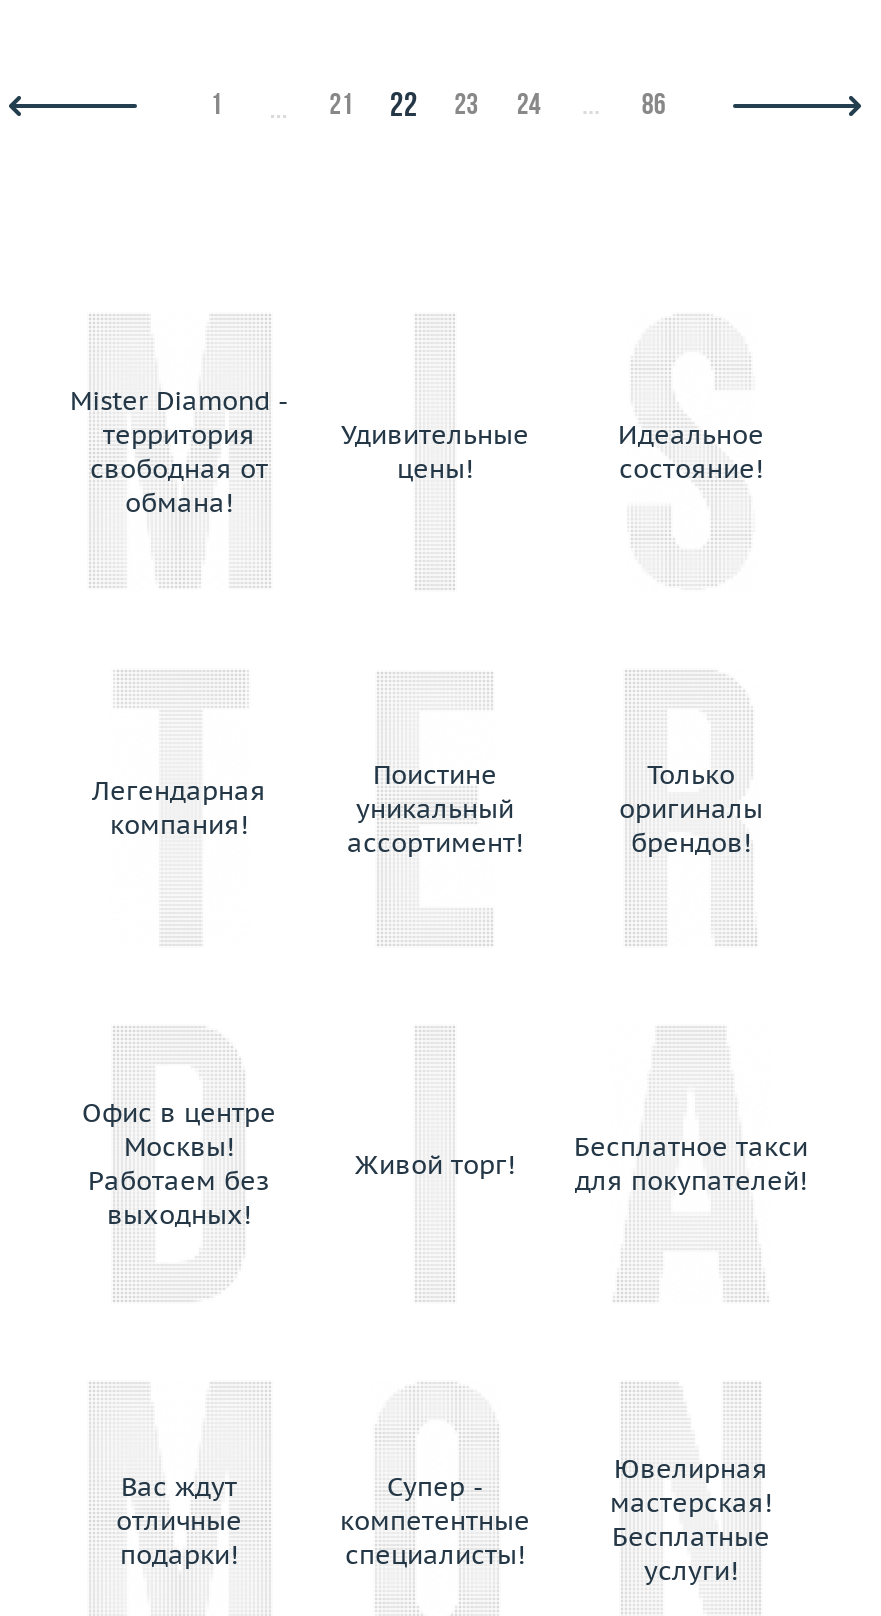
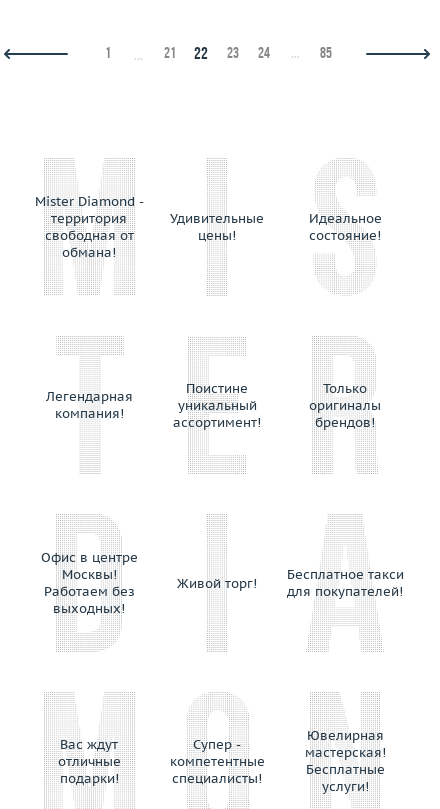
[642,92,666,122] 86 -> [320,47,332,62] 85

